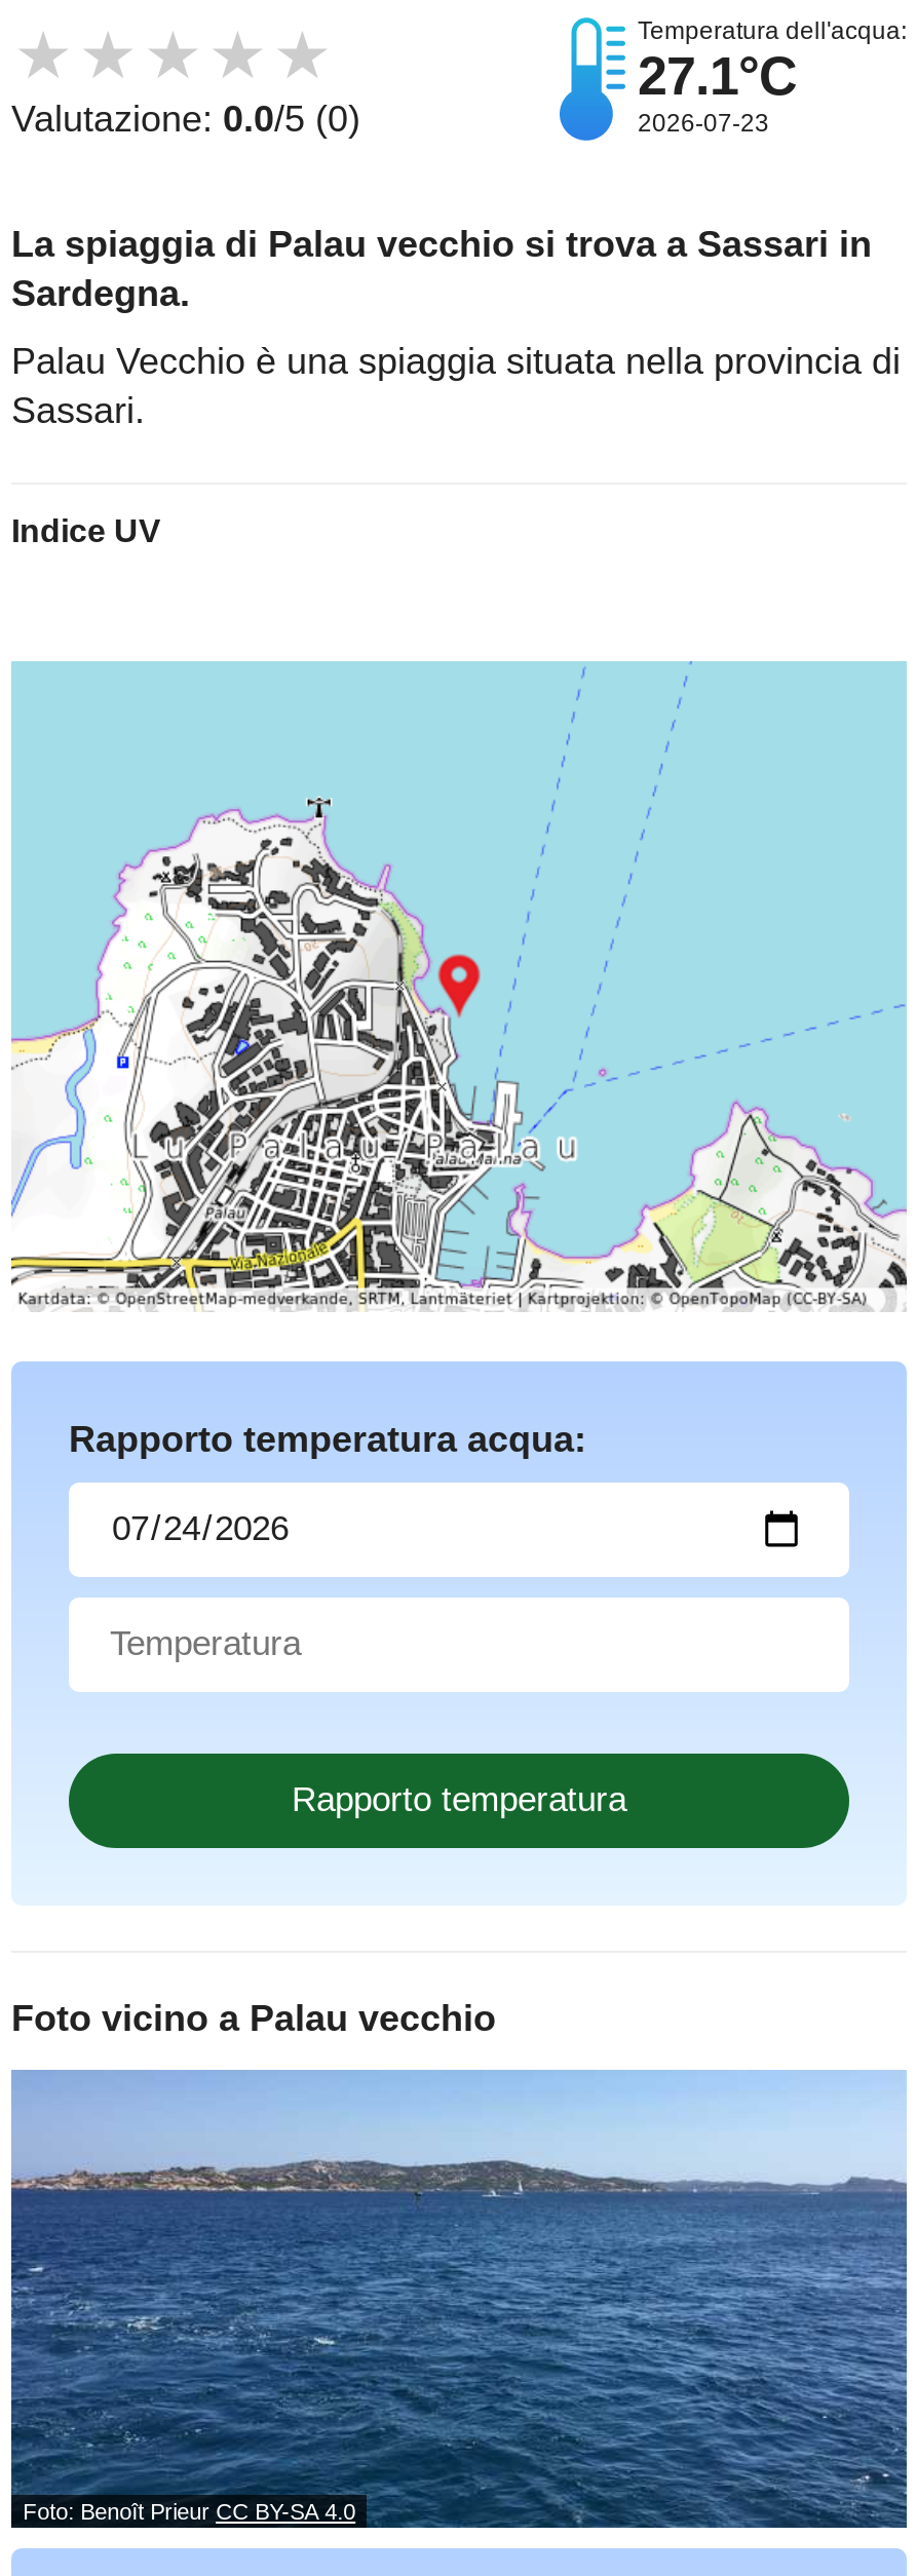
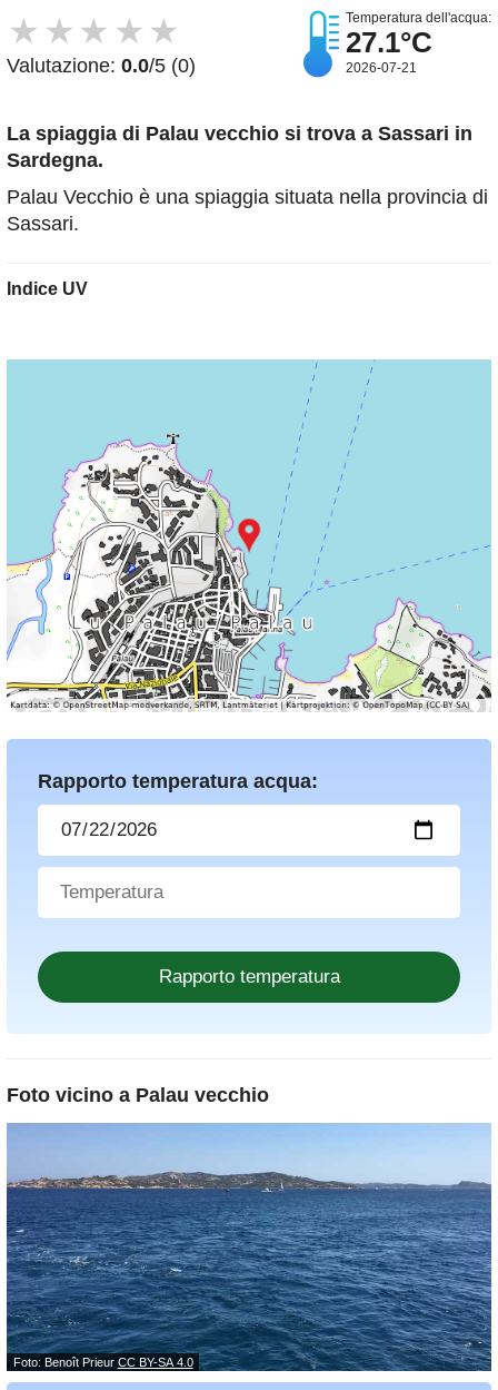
[638,109,769,138] 2026-07-23 -> [346,60,417,76] 2026-07-21

